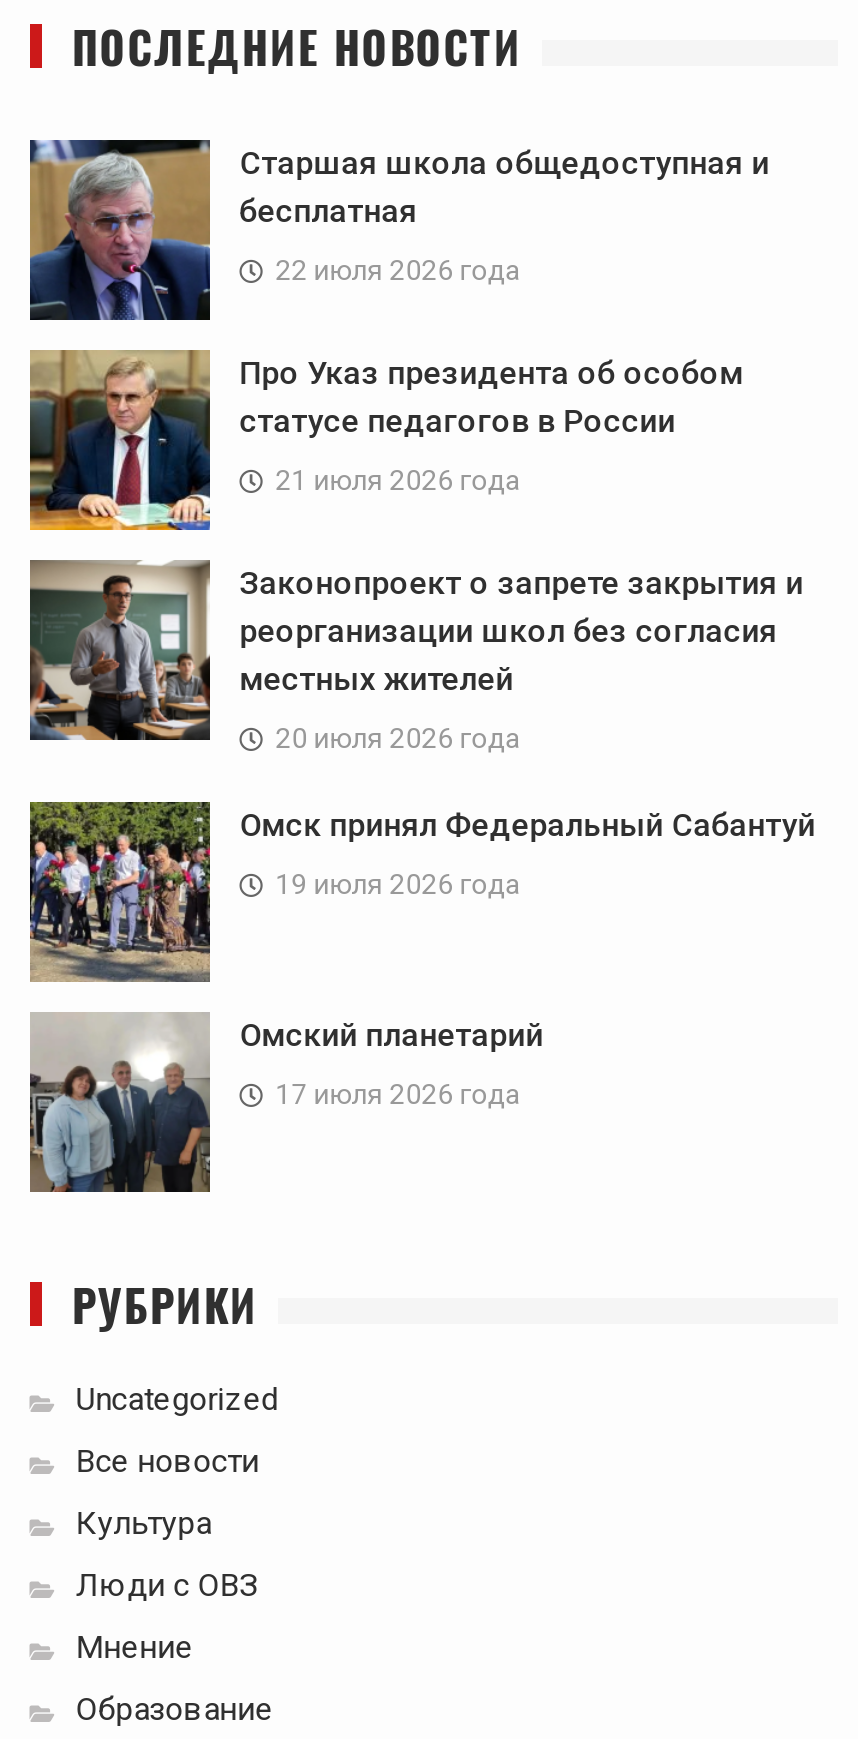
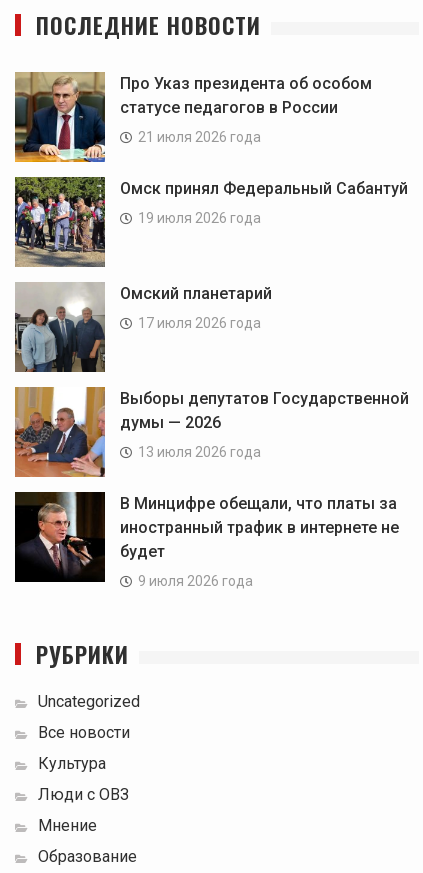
[28,138,769,322] [image] | Старшая школа общедоступная и | бесплатная | 22 июля 2026 года -> none
moved [26,348,743,534] -> [13,71,372,164]: [image] | Про Указ президента об особом | статусе педагогов в России | 21 июля 2026 года
[30,560,803,753] [image] | Законопроект о запрете закрытия и | реорганизации школ без согласия | местных жителей | 20 июля 2026 года -> none
moved [26,798,815,1109] -> [13,175,408,330]: [image] | Омск принял Федеральный Сабантуй | 19 июля 2026 года | Омский планетарий | 17 июля 2026 года
none -> [14,386,409,588] [image] | Выборы депутатов Государственной | думы — 2026 | 13 июля 2026 года | В Минцифре обещали, что платы за | иностранный трафик в интернете не | будет | 9 июля 2026 года
none -> [14,491,105,583] [image]

